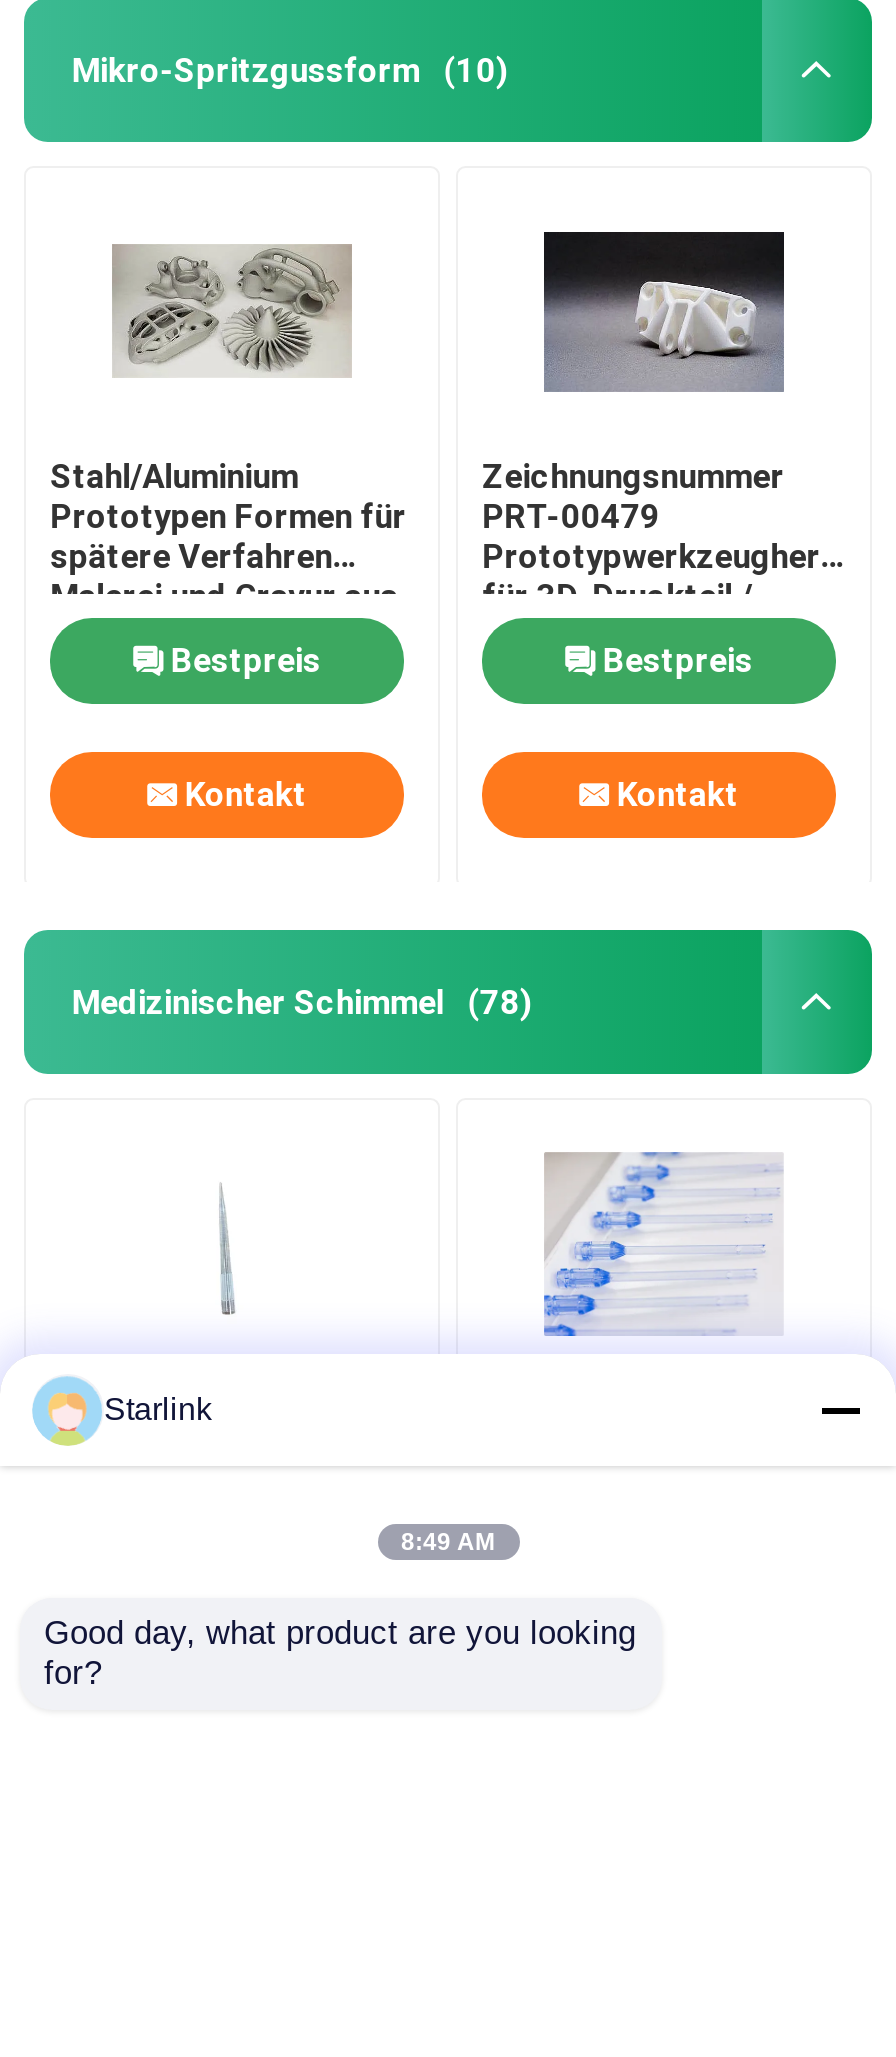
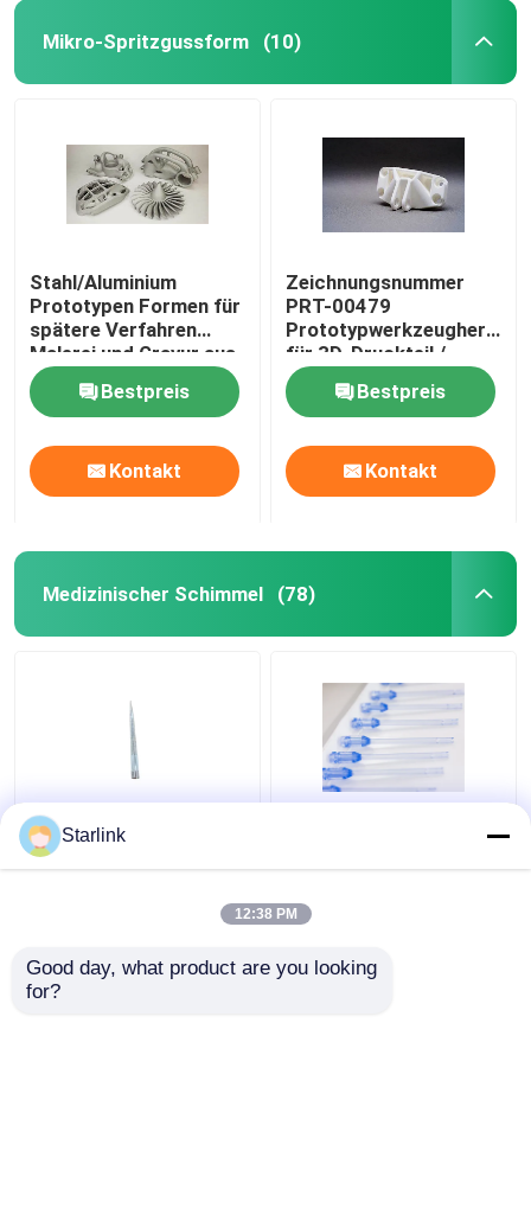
[401,1528,495,1556] 8:49 AM -> [234,906,297,922] 12:38 PM

